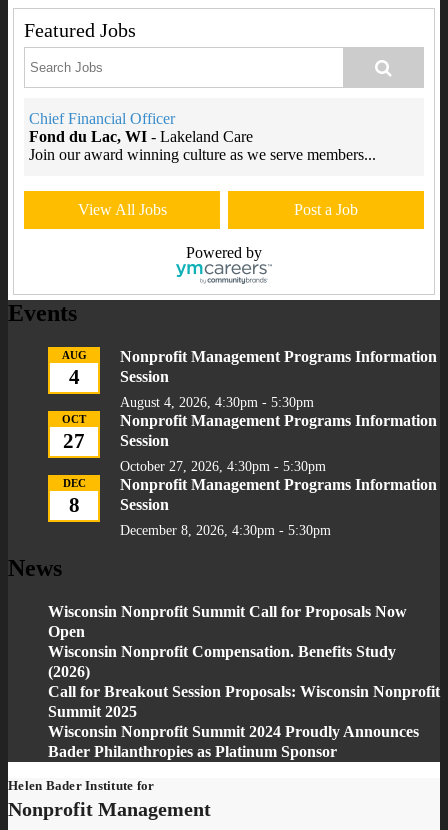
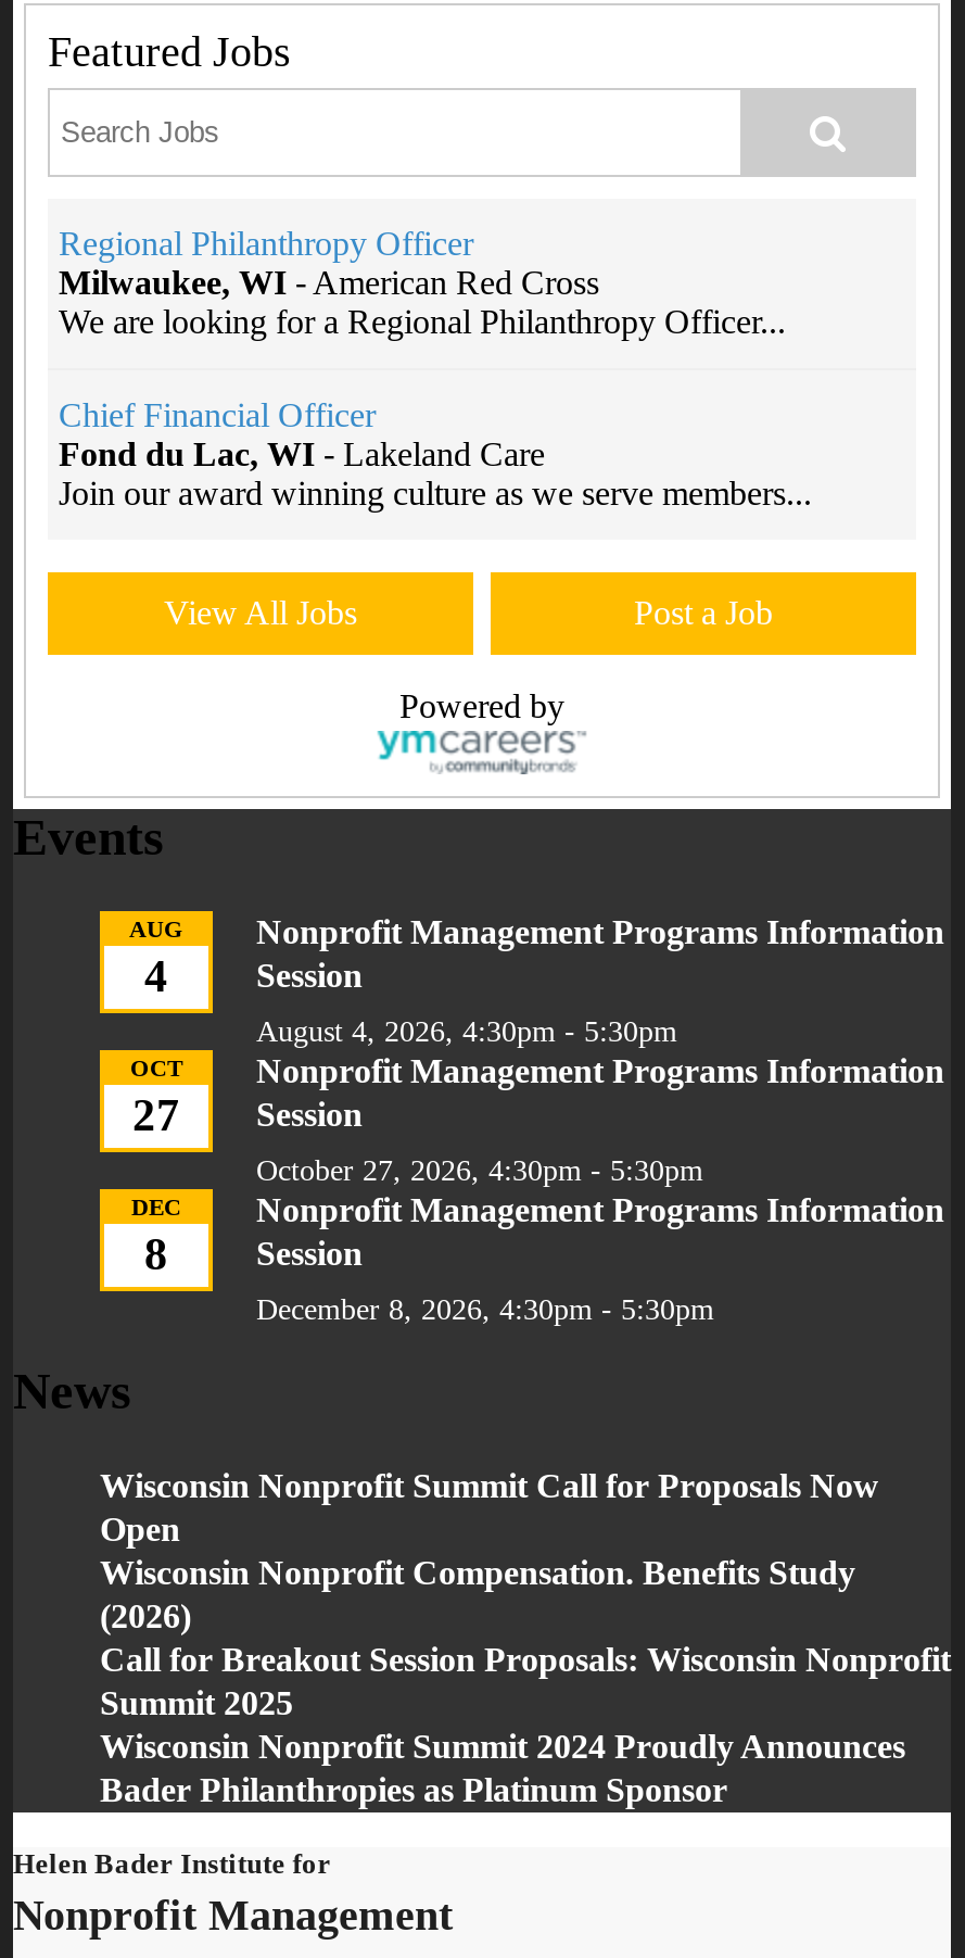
none -> [59,224,786,339] Regional Philanthropy Officer | Milwaukee, WI - American Red Cross | We are looking for a Regional Philanthropy Officer...

